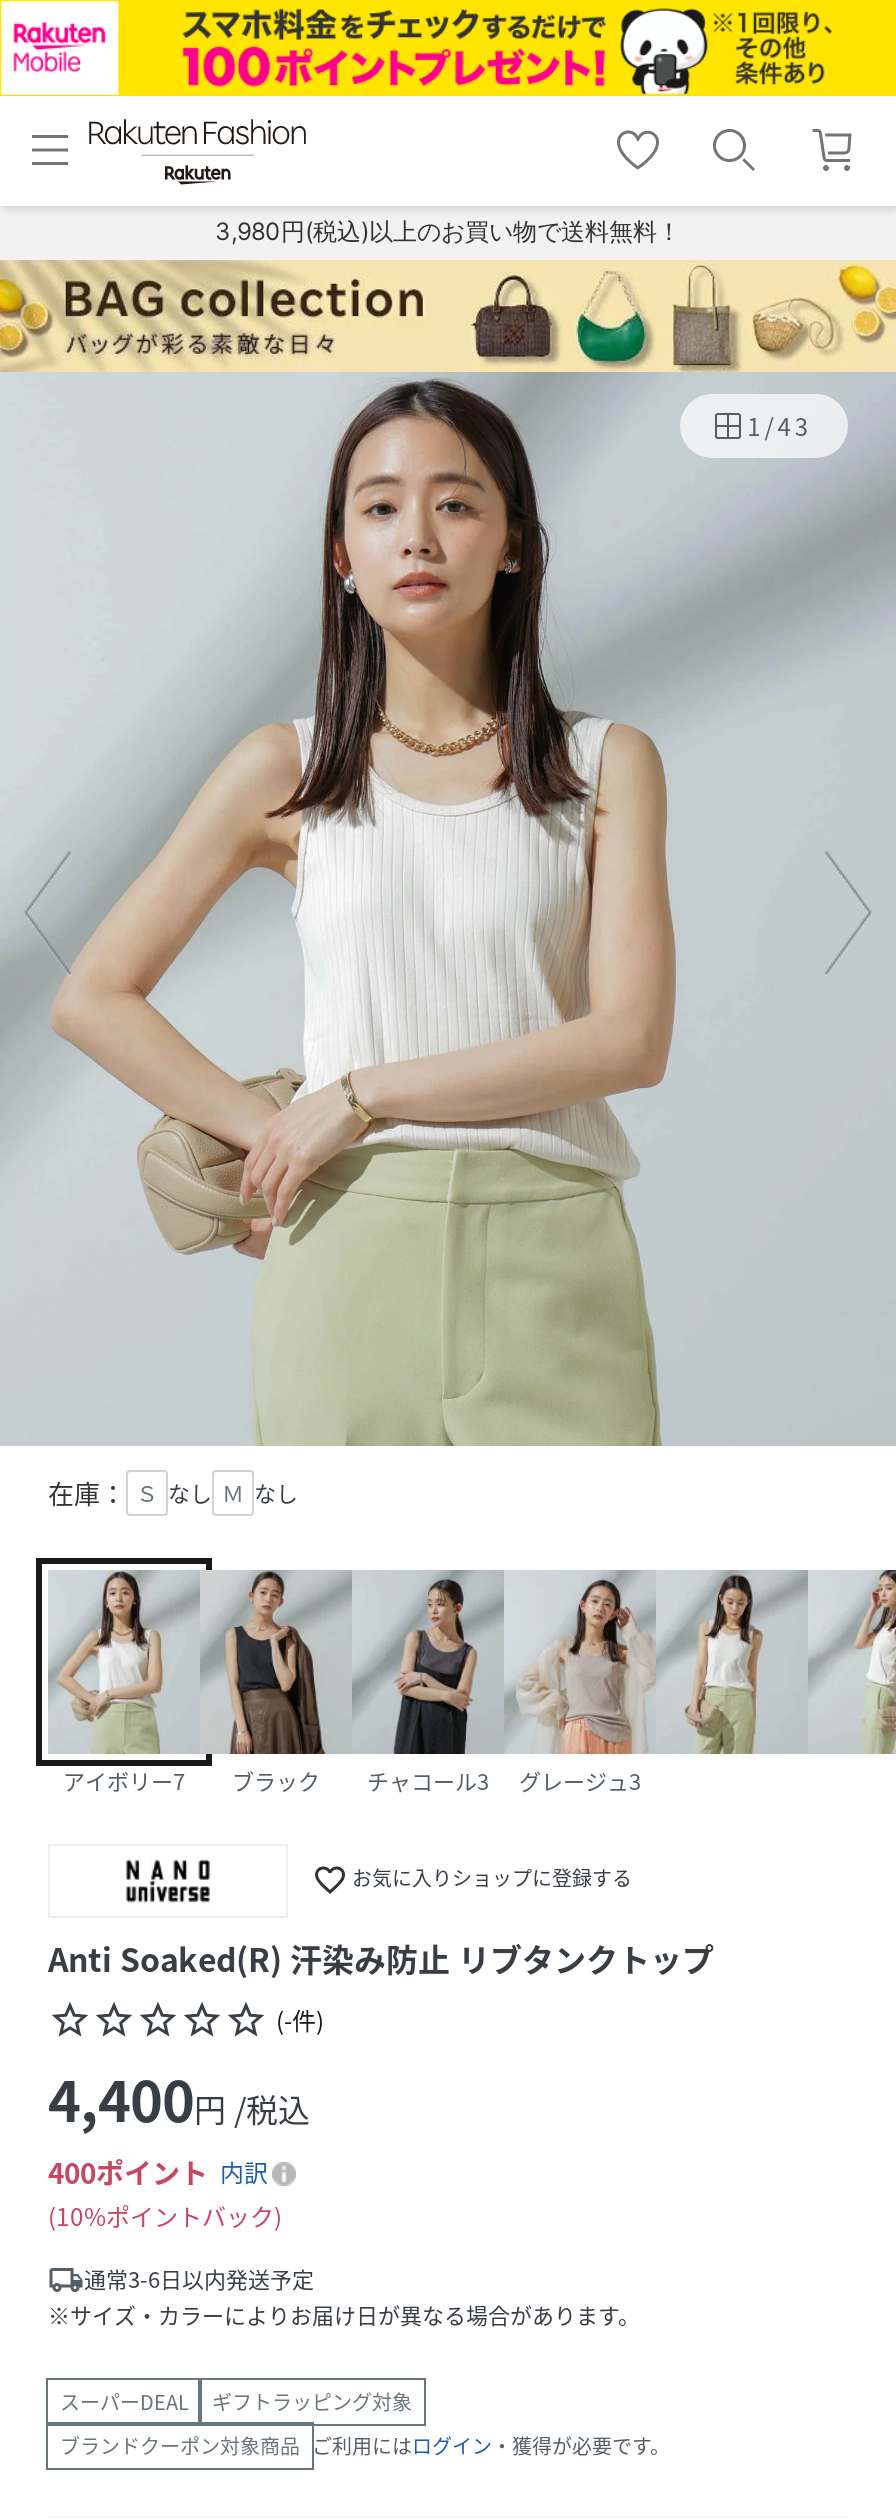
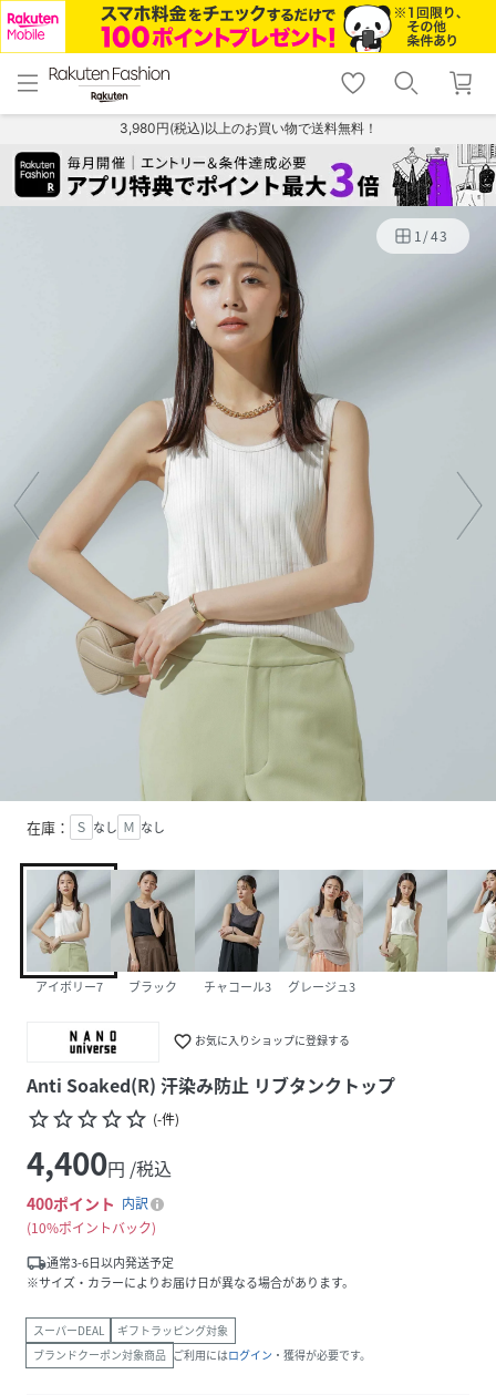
[6,260,890,372] [image] -> [3,143,493,207] [image]

